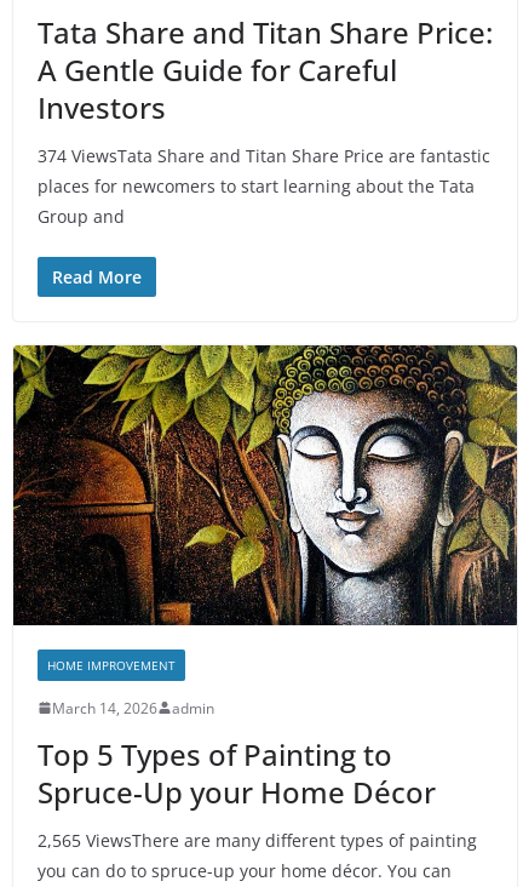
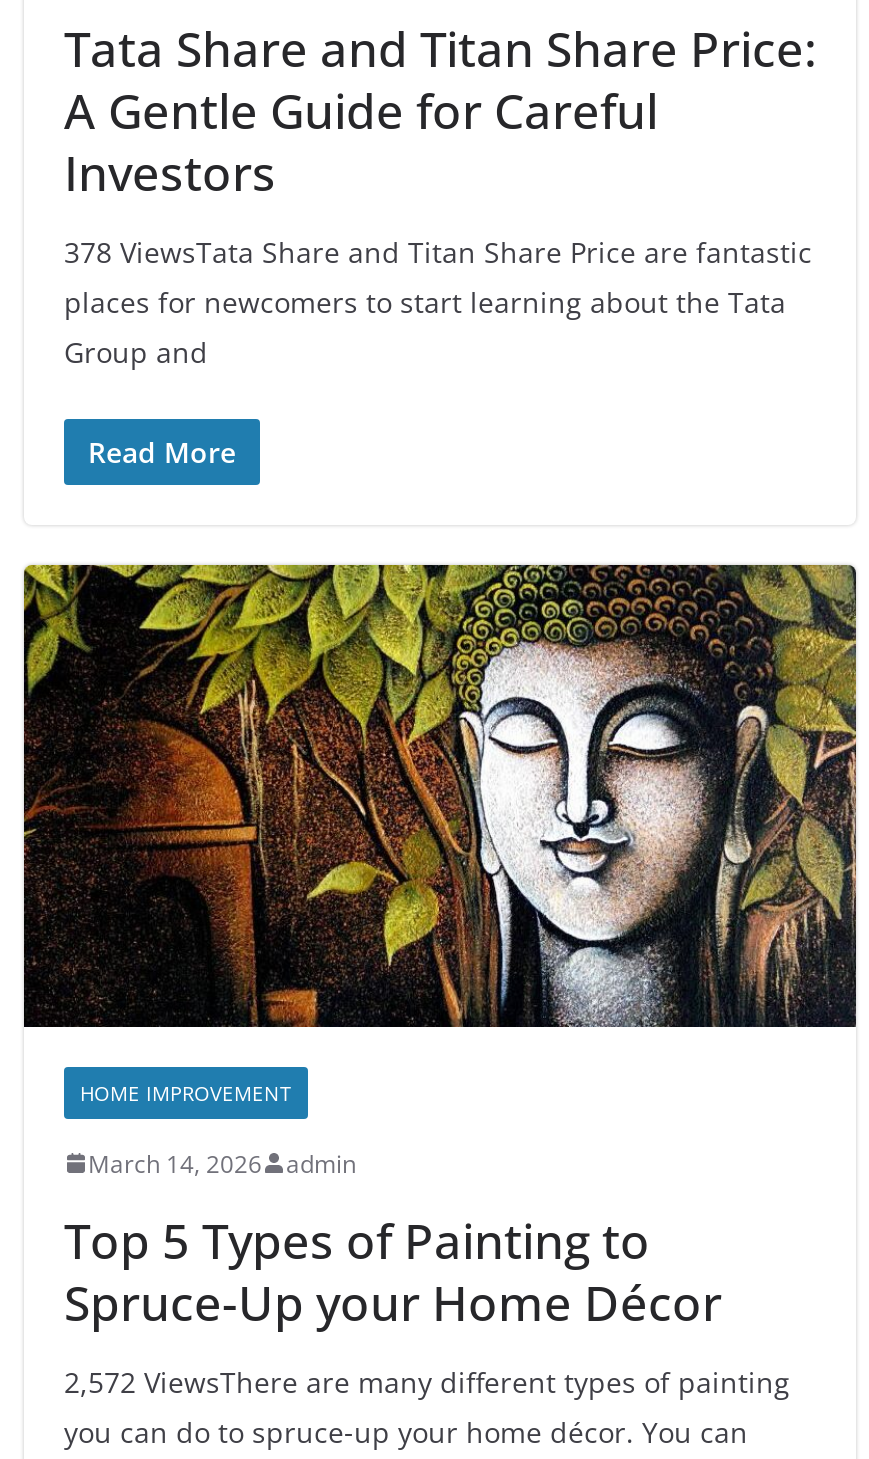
[38,144,490,167] 374 ViewsTata Share and Titan Share Price are fantastic -> [64,232,812,270] 378 ViewsTata Share and Titan Share Price are fantastic
[38,829,477,852] 2,565 ViewsThere are many different types of painting -> [64,1363,790,1401] 2,572 ViewsThere are many different types of painting

